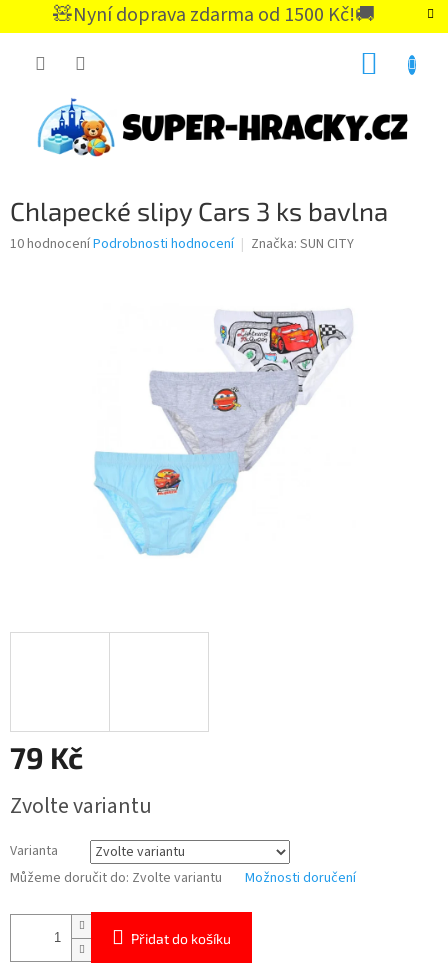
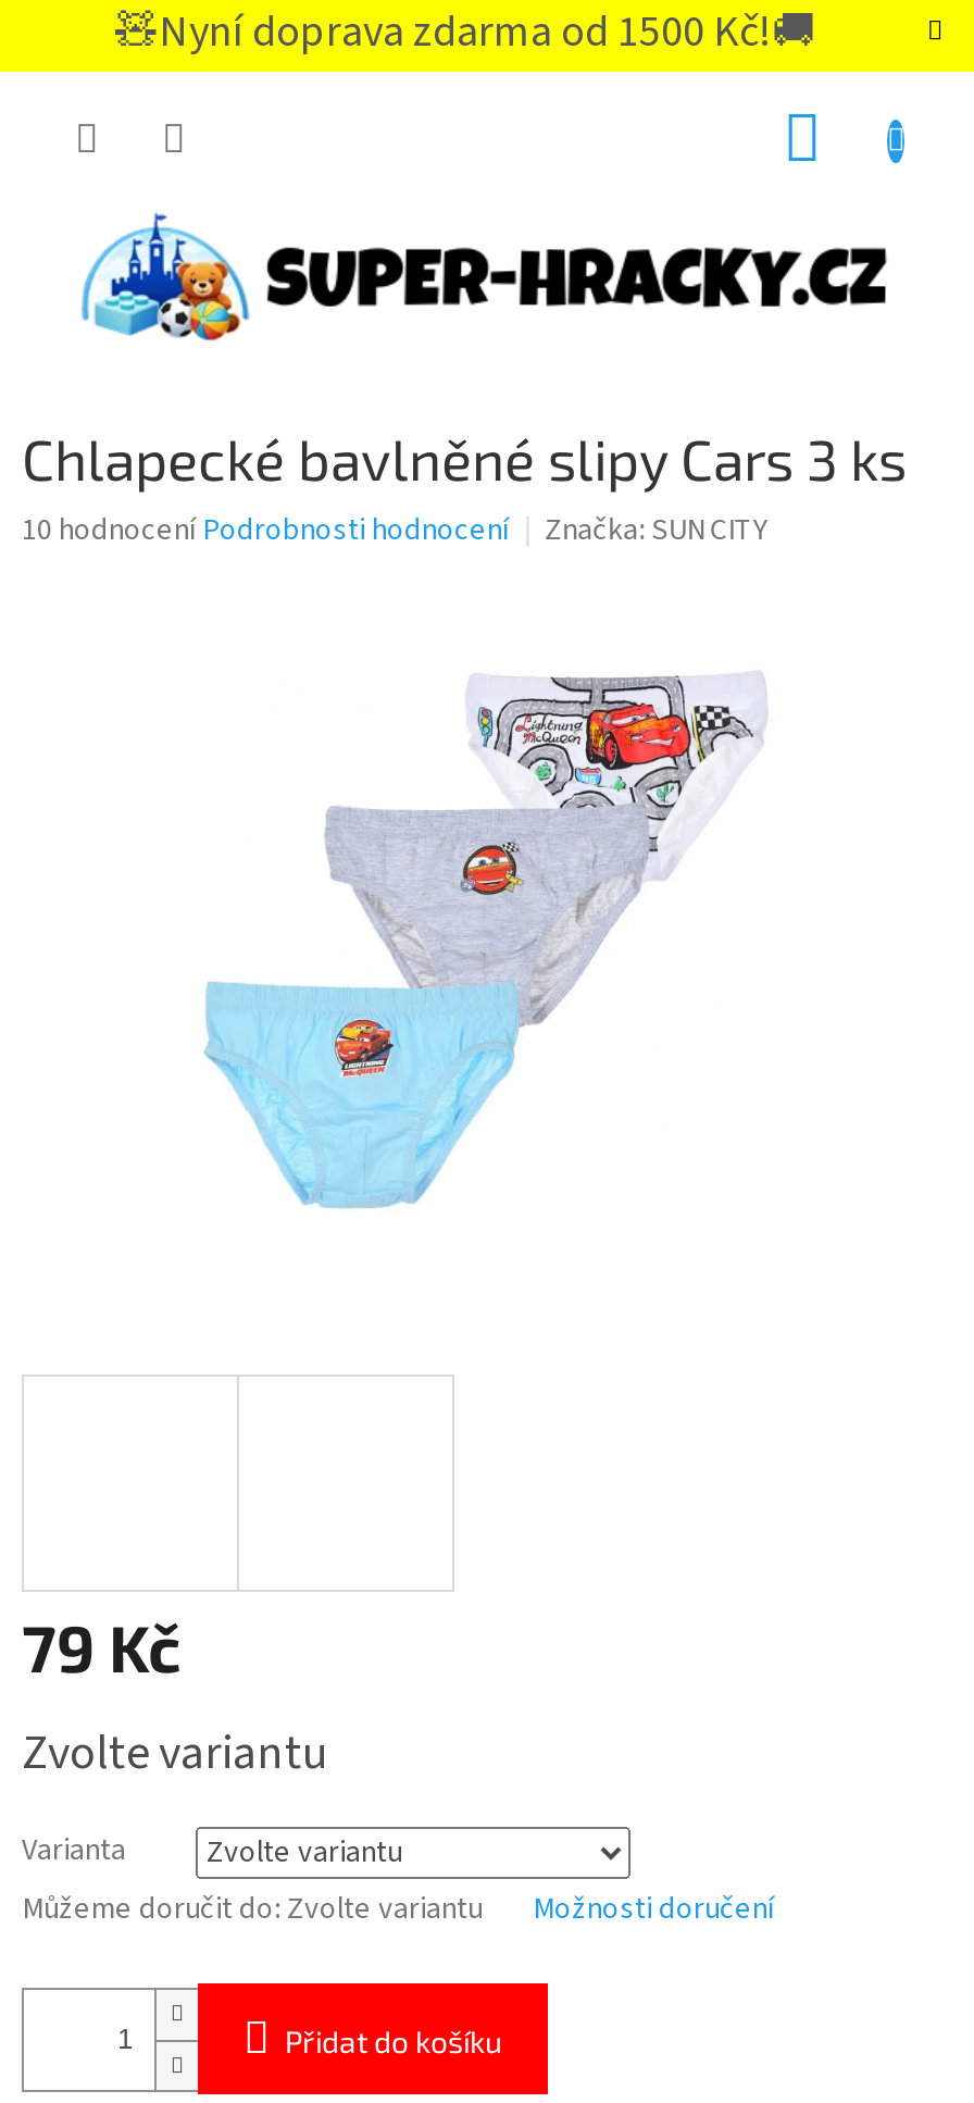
[10,195,388,226] Chlapecké slipy Cars 3 ks bavlna -> [22,424,907,491] Chlapecké bavlněné slipy Cars 3 ks

